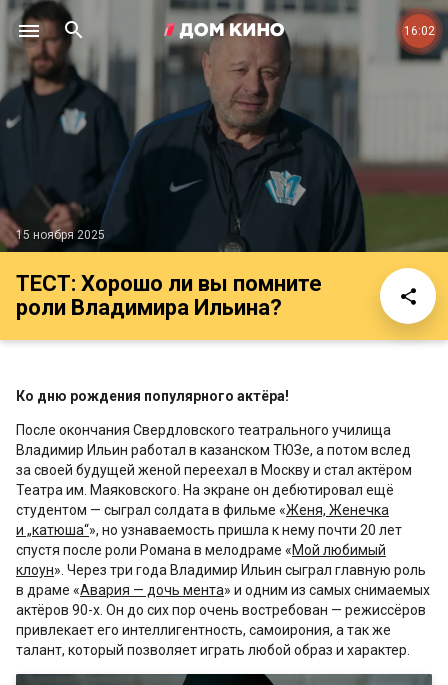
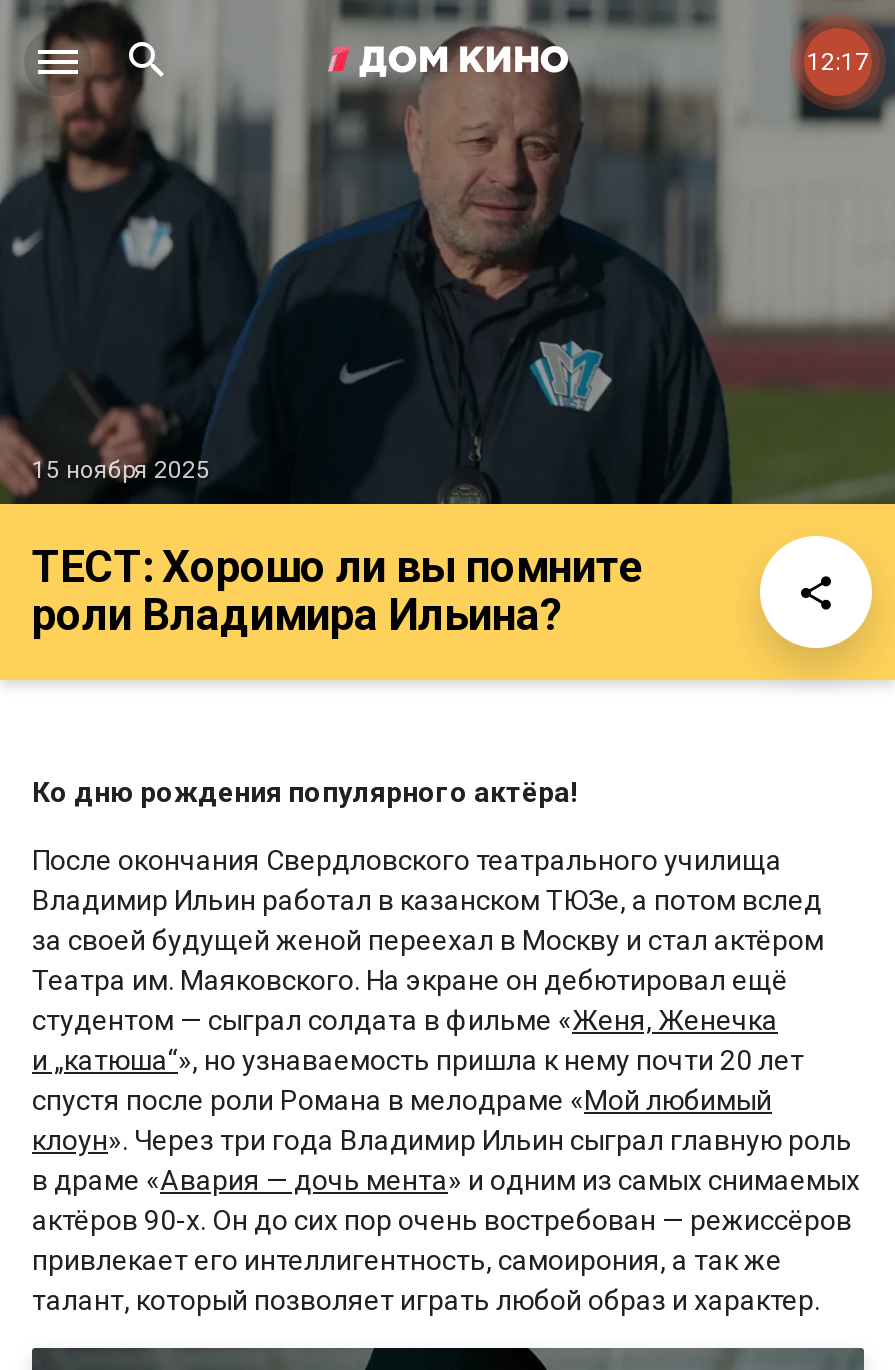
[403,24,434,38] 16:02 -> [807,48,869,76] 12:17

